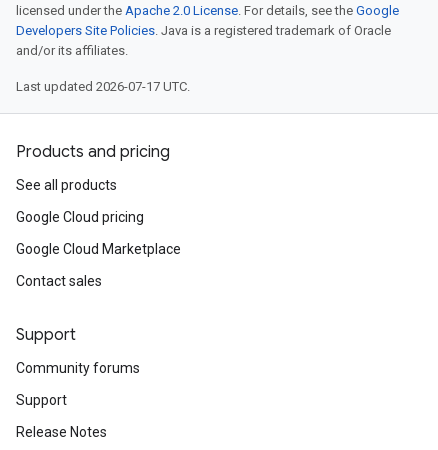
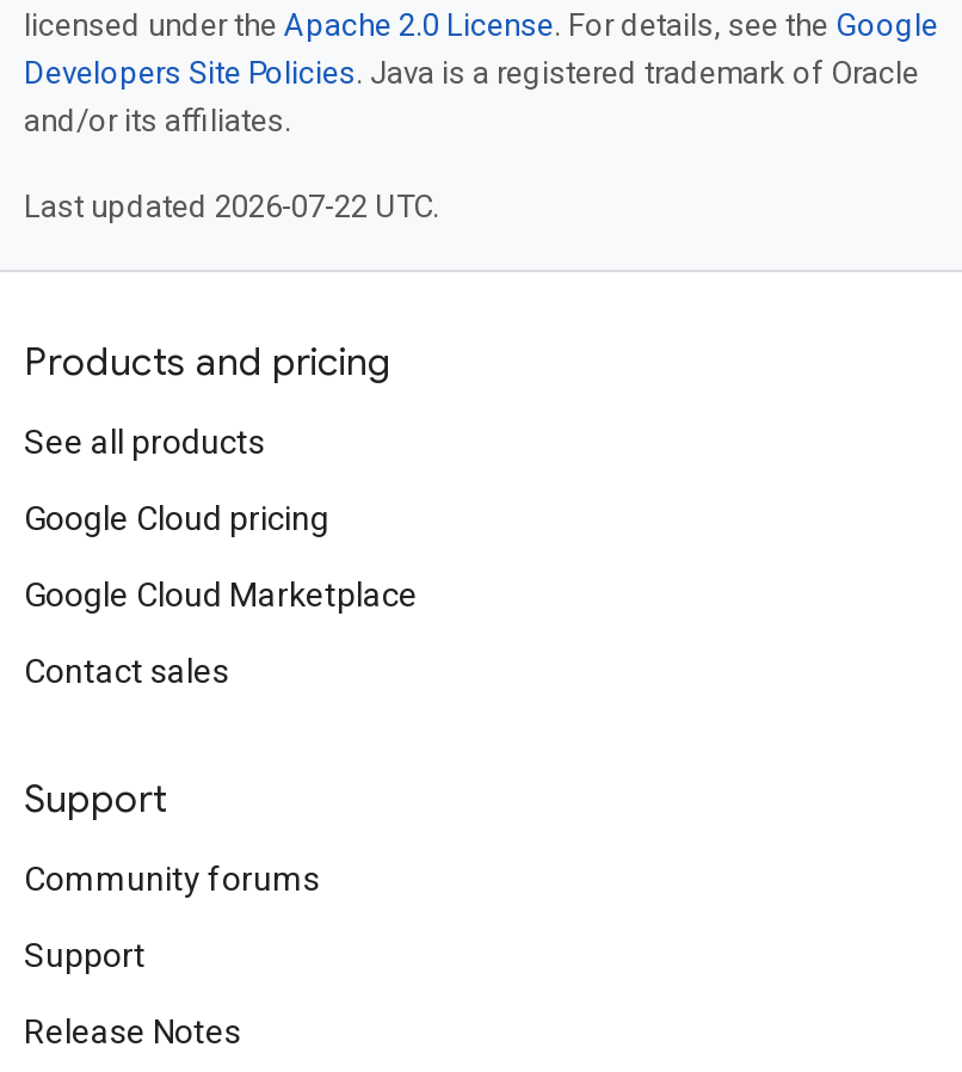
[16,79,190,94] Last updated 2026-07-17 UTC. -> [24,189,439,224] Last updated 2026-07-22 UTC.

